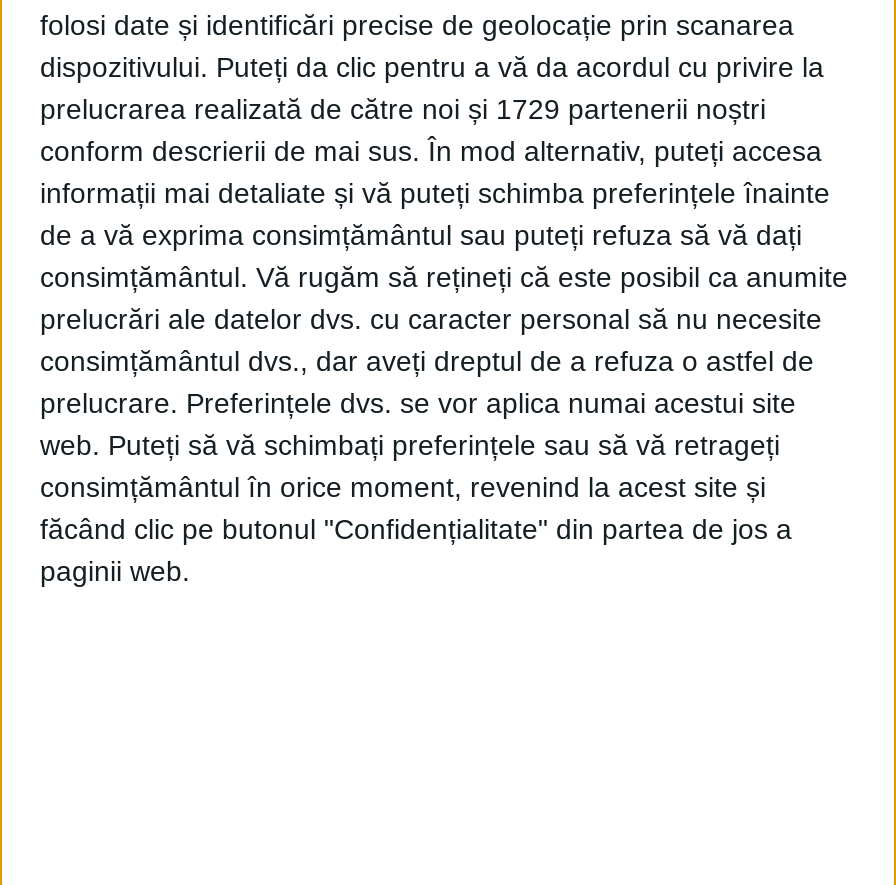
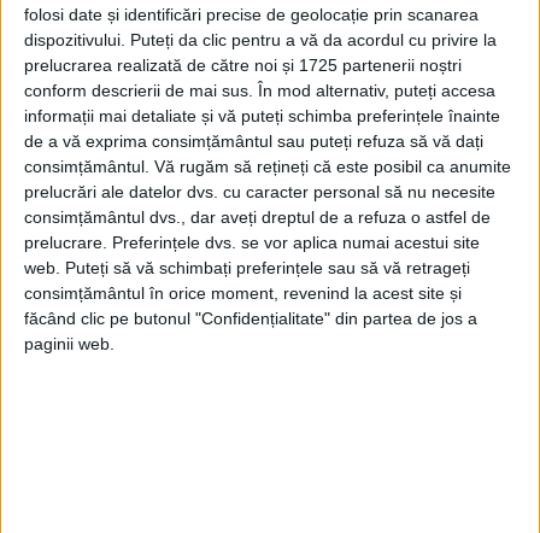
[40,92,766,124] prelucrarea realizată de către noi și 1729 partenerii noștri -> [24,56,462,75] prelucrarea realizată de către noi și 1725 partenerii noștri

